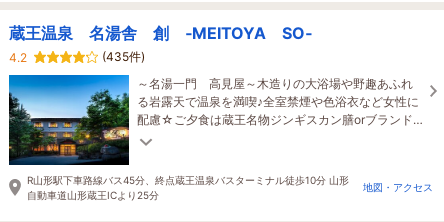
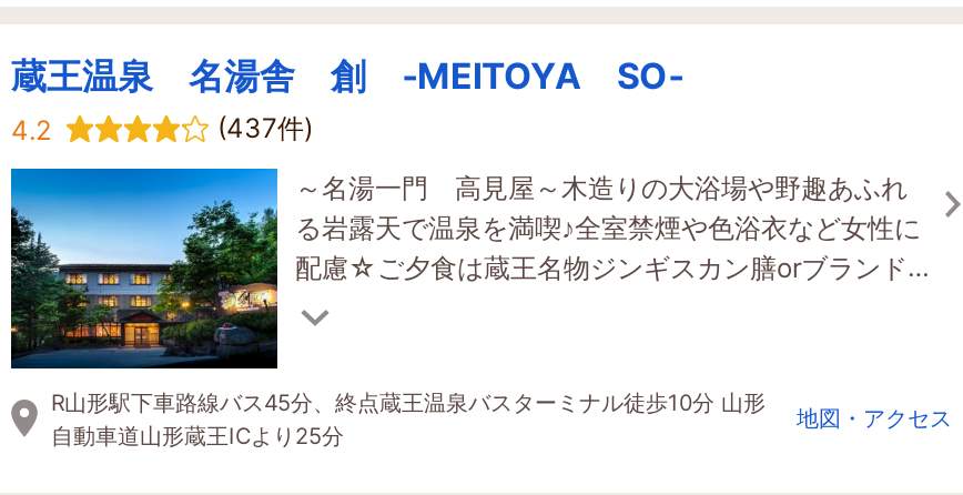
[102,49,145,64] (435件) -> [217,110,313,144] (437件)

